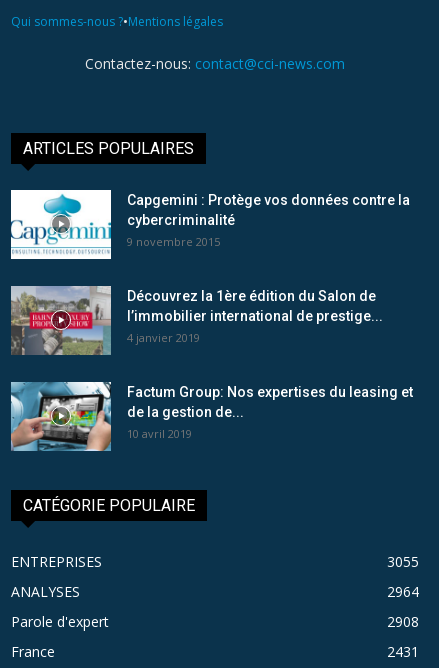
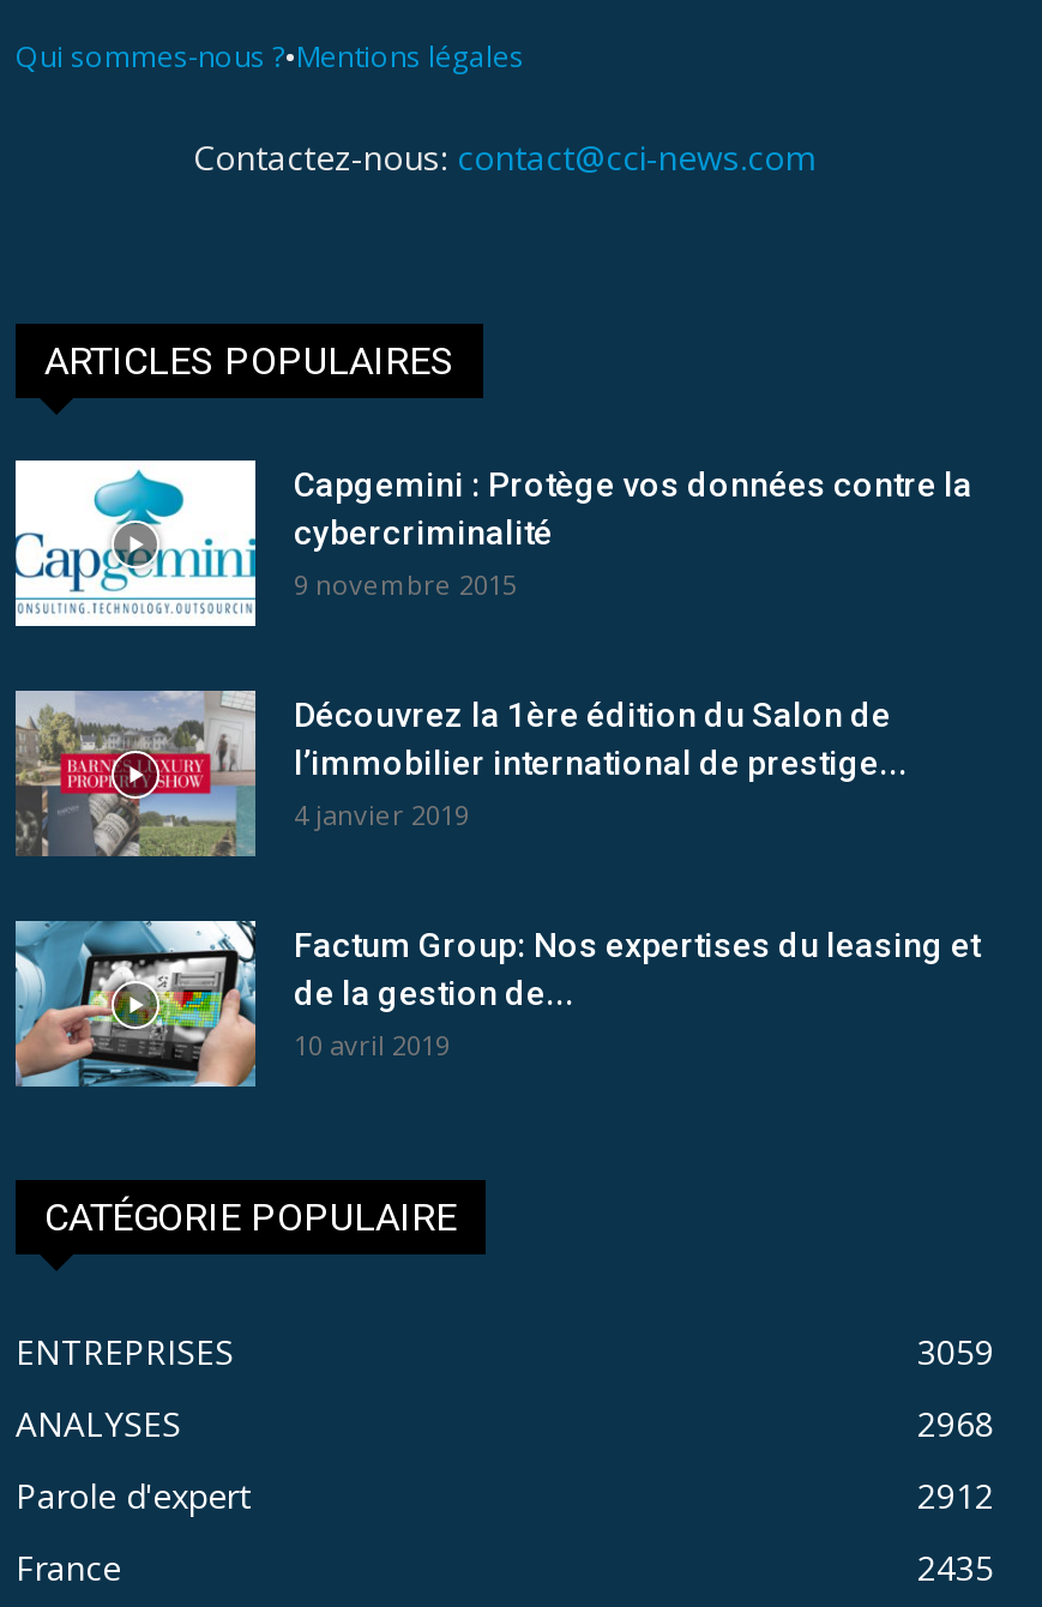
[387,552,419,571] 3055 -> [917,1330,994,1375] 3059
[387,582,419,601] 2964 -> [917,1402,994,1447] 2968
[387,612,419,631] 2908 -> [917,1474,994,1519] 2912
[387,642,419,661] 2431 -> [917,1546,994,1591] 2435

